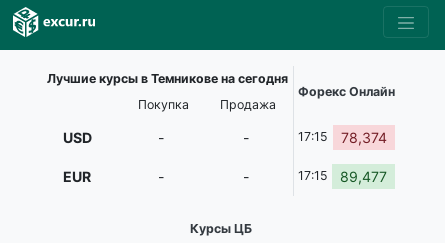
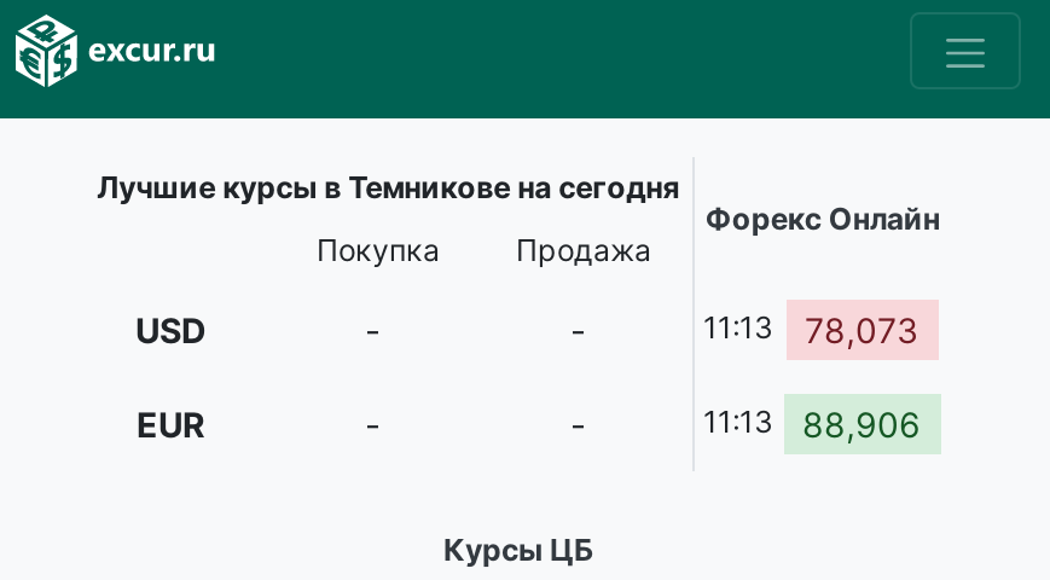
[297,129,327,144] 17:15 -> [703,309,773,346] 11:13
[340,129,386,146] 78,374 -> [805,309,918,350] 78,073
[297,168,327,183] 17:15 -> [703,404,773,440] 11:13
[340,168,387,185] 89,477 -> [802,404,921,445] 88,906

